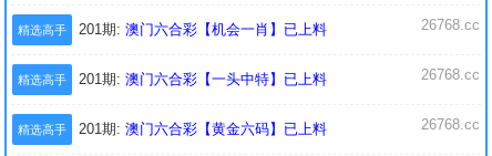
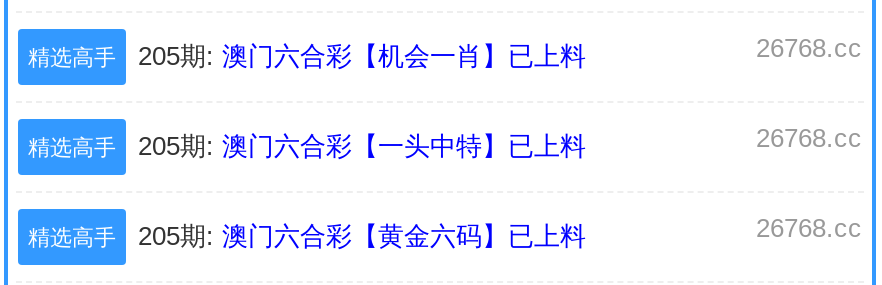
[79,21,327,37] 201期:澳门六合彩【机会一肖】已上料 -> [138,40,586,70] 205期:澳门六合彩【机会一肖】已上料
[79,70,327,87] 201期:澳门六合彩【一头中特】已上料 -> [138,130,586,160] 205期:澳门六合彩【一头中特】已上料
[79,120,327,137] 201期:澳门六合彩【黄金六码】已上料 -> [138,220,586,250] 205期:澳门六合彩【黄金六码】已上料

